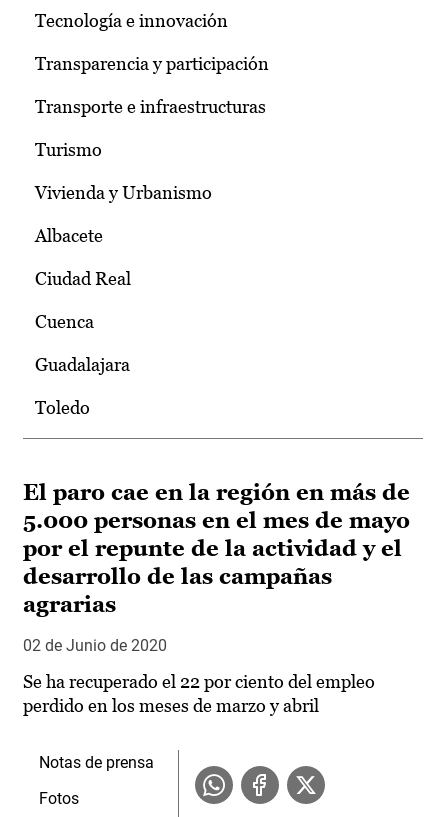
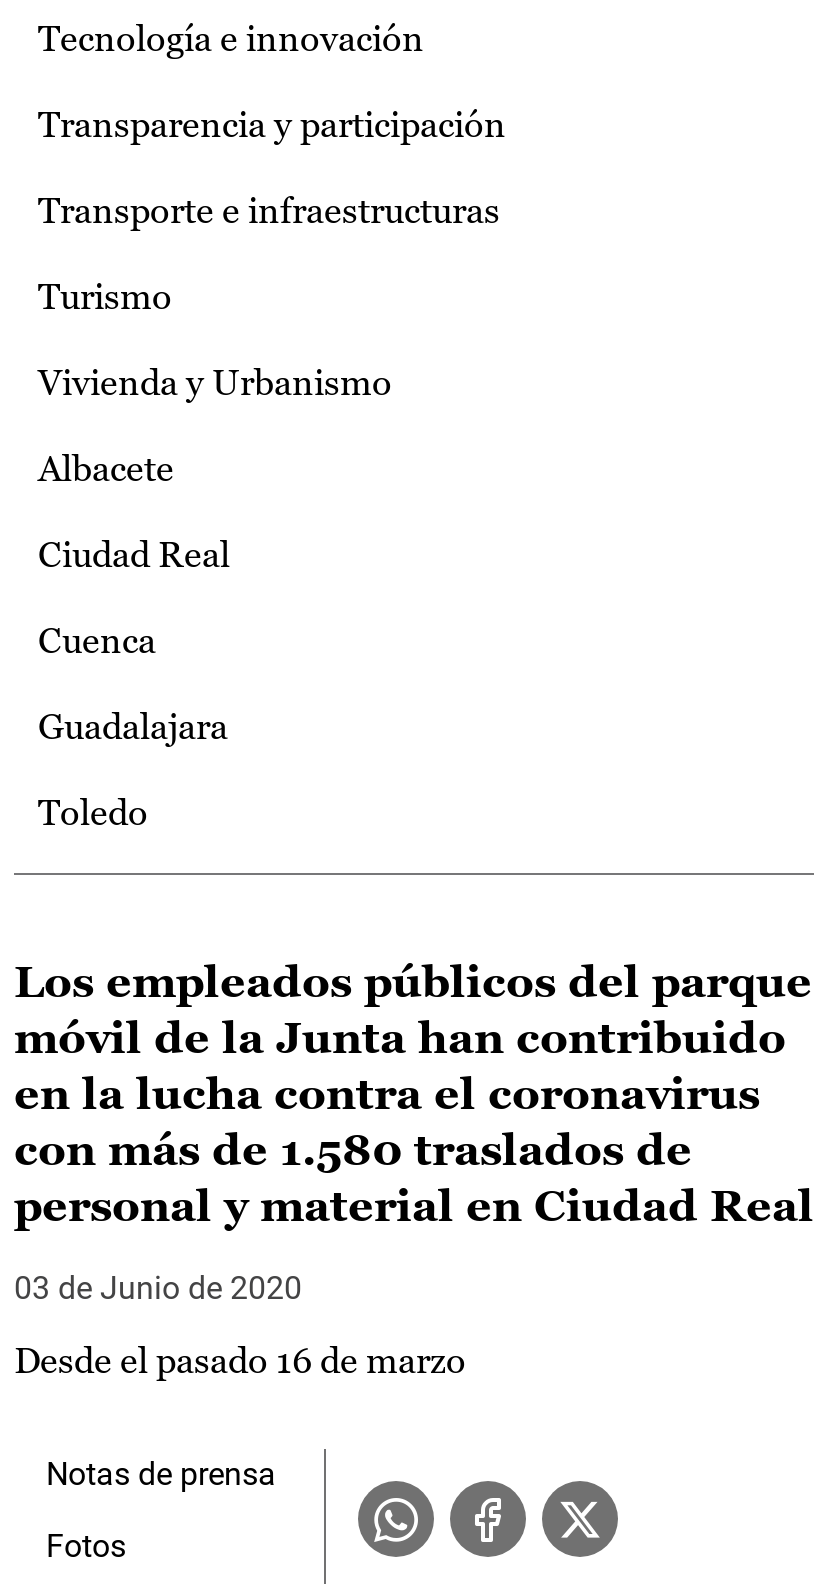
[23,480,410,617] El paro cae en la región en más de | 5.000 personas en el mes de mayo | por el repunte de la actividad y el | desarrollo de las campañas | agrarias -> [14,957,814,1231] Los empleados públicos del parque | móvil de la Junta han contribuido | en la lucha contra el coronavirus | con más de 1.580 traslados de | personal y material en Ciudad Real
[23,636,167,655] 02 de Junio de 2020 -> [14,1269,302,1307] 03 de Junio de 2020
[23,671,375,716] Se ha recuperado el 22 por ciento del empleo | perdido en los meses de marzo y abril -> [14,1339,466,1381] Desde el pasado 16 de marzo

